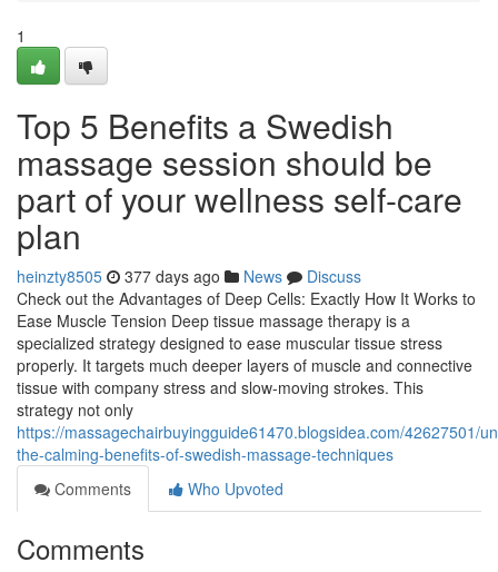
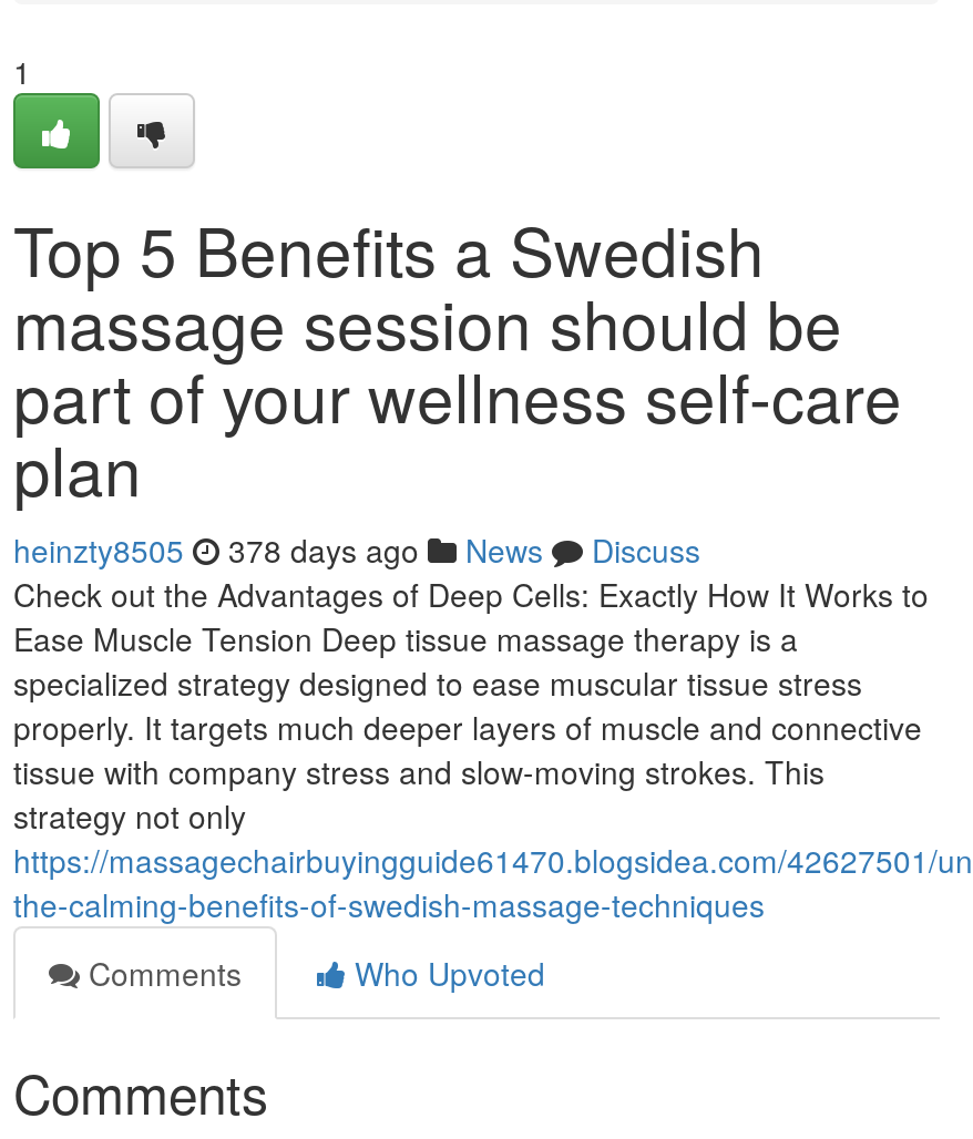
[17,265,361,287] heinzty8505 377 days ago News Discuss -> [13,527,700,572] heinzty8505 378 days ago News Discuss

